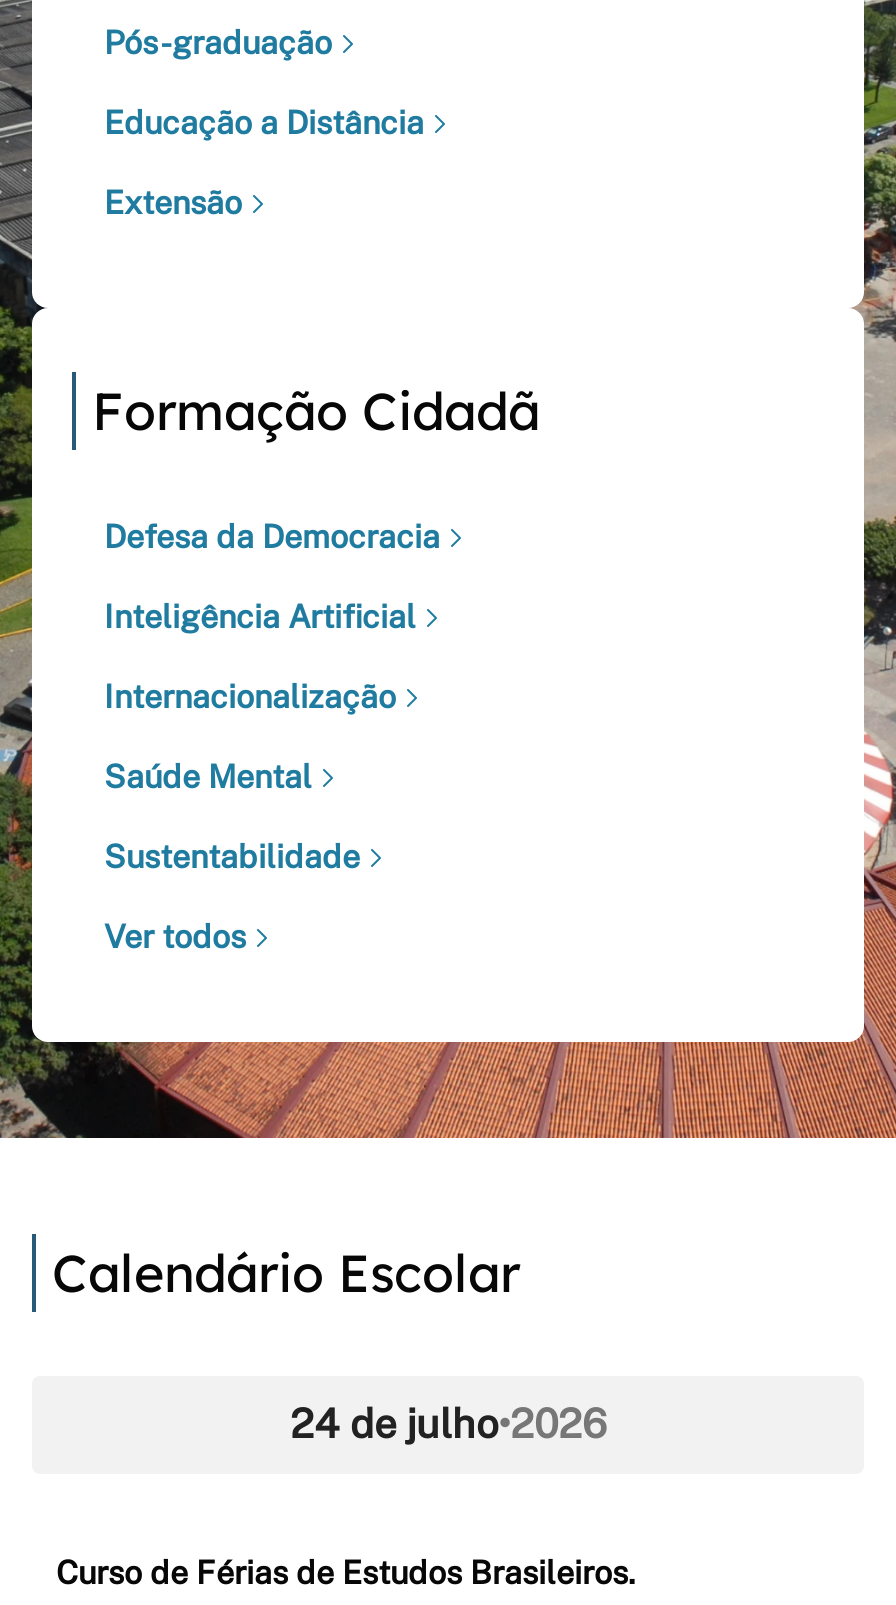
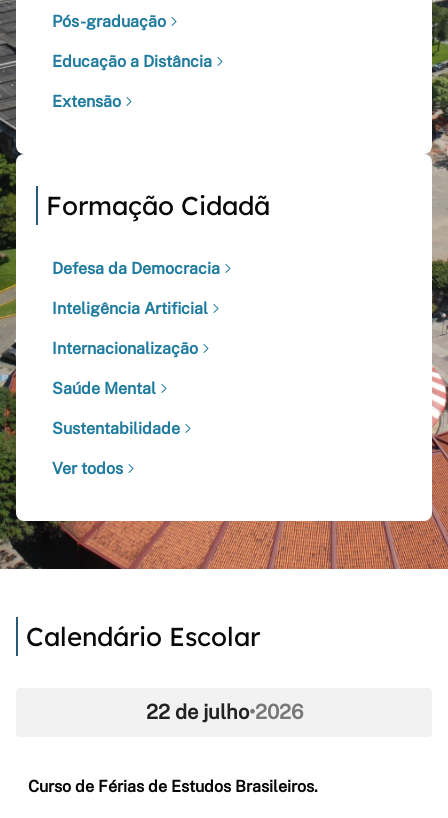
[290,1400,606,1448] 24 de julho•2026 -> [145,700,302,724] 22 de julho•2026

